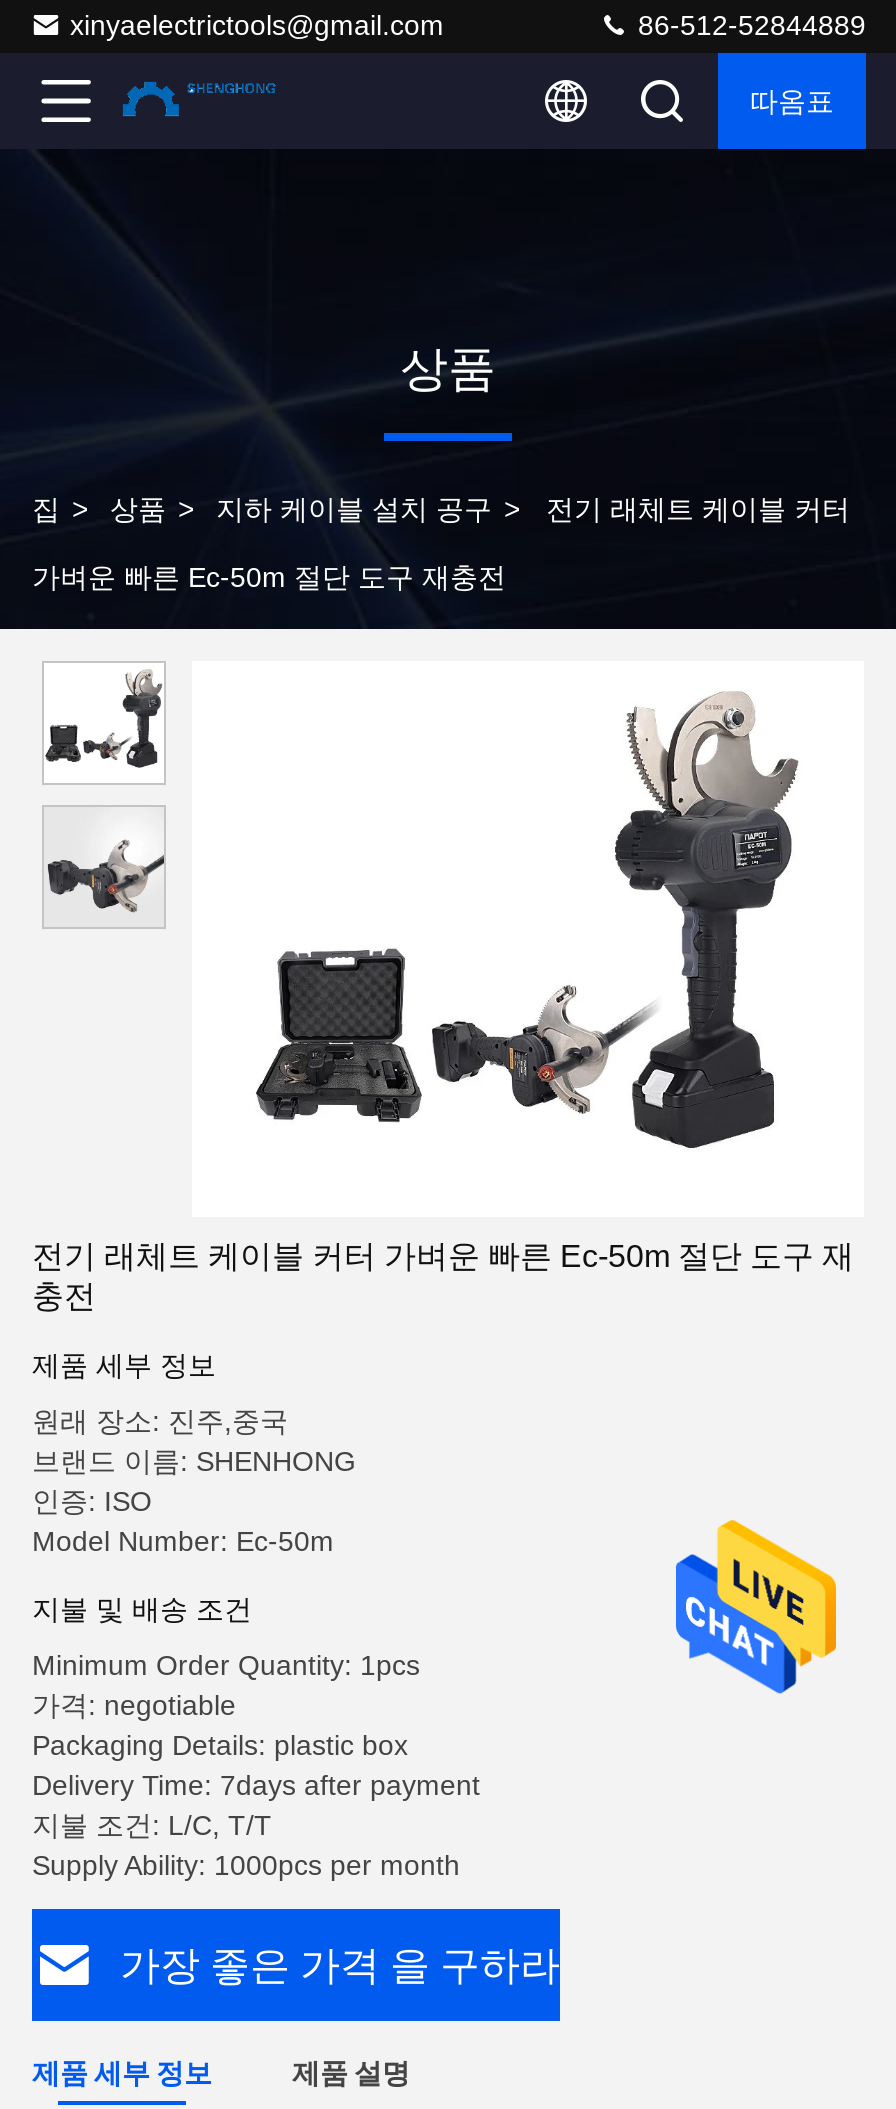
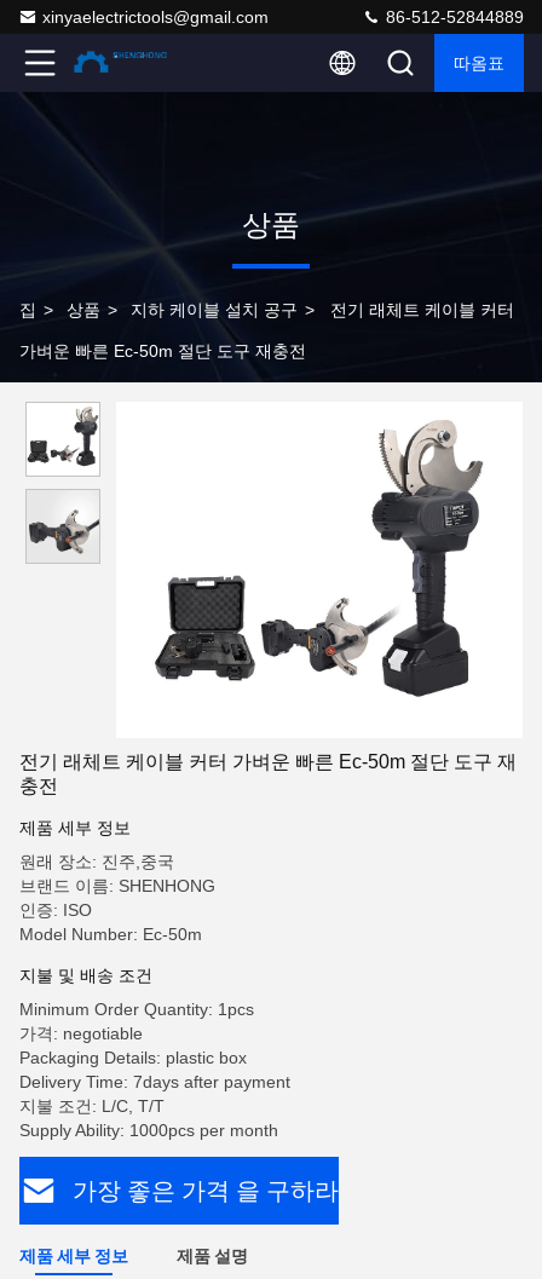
[674,1519,838,1695] [image] -> none

